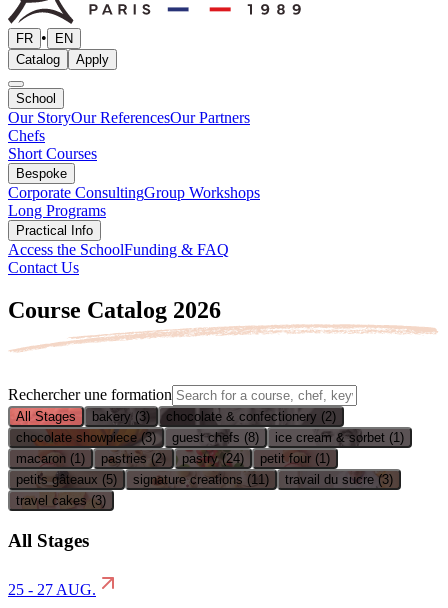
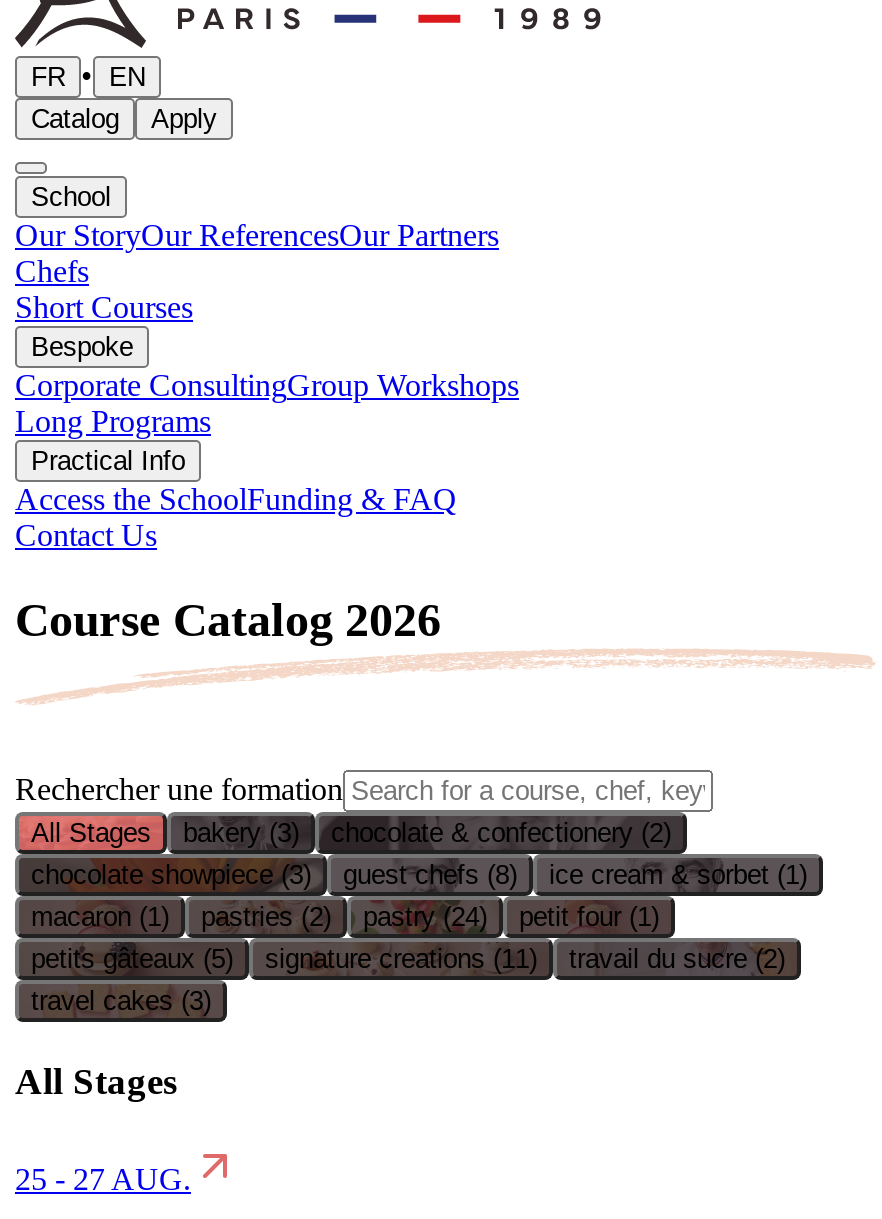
[285,472,393,487] travail du sucre (3) -> [569,945,785,975] travail du sucre (2)

